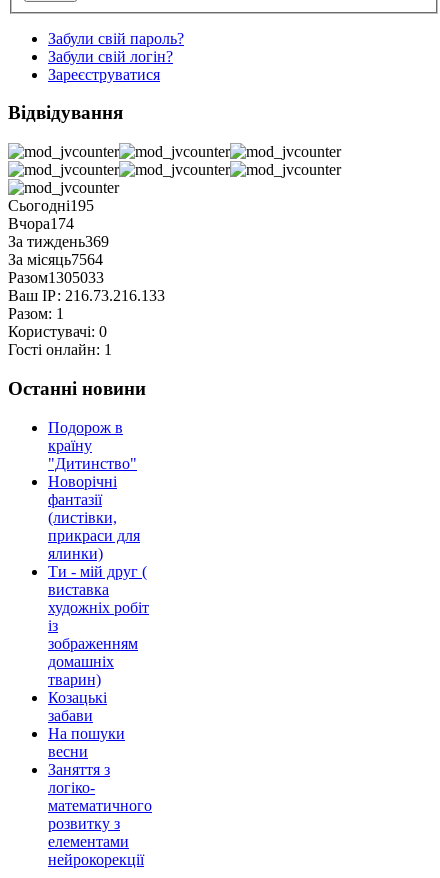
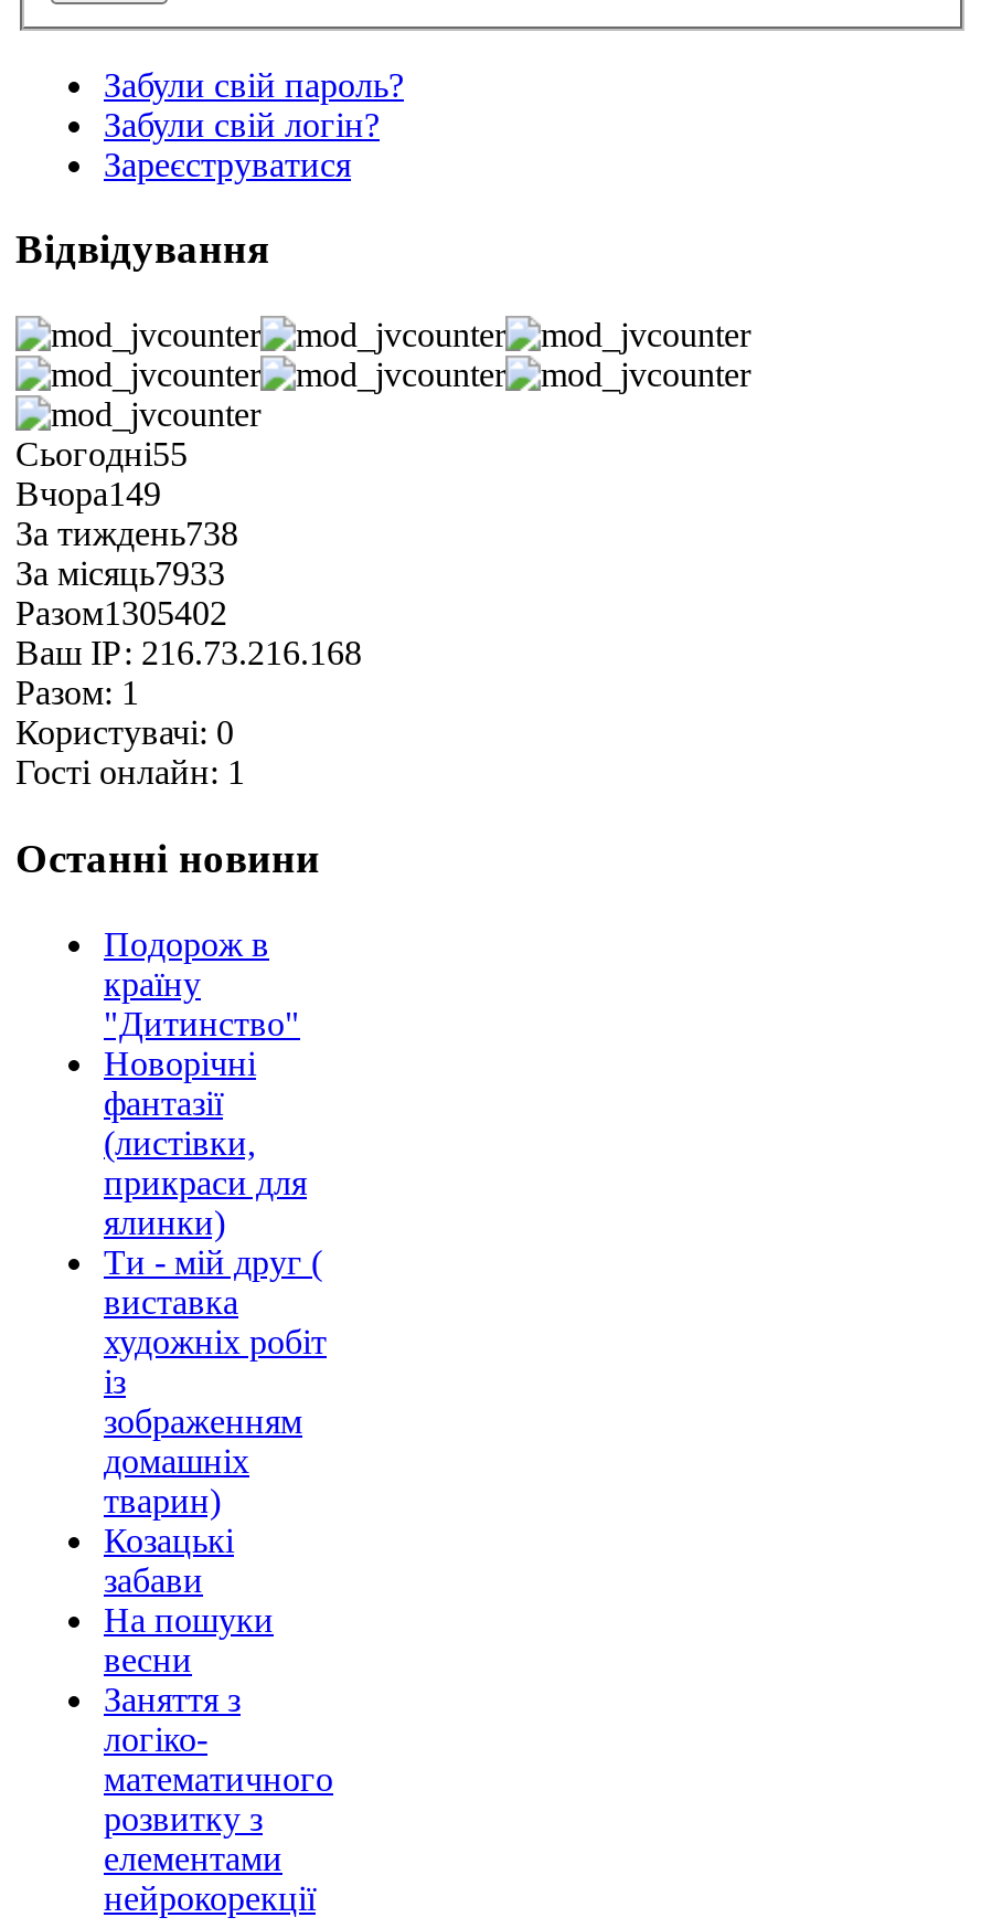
[8,197,94,214] Сьогодні195 -> [15,436,188,473] Сьогодні55
[8,215,74,232] Вчора174 -> [15,475,161,513] Вчора149
[8,233,109,250] За тиждень369 -> [15,515,238,553] За тиждень738
[8,251,103,268] За місяць7564 -> [15,555,225,592] За місяць7933
[8,269,104,286] Разом1305033 -> [15,595,227,632] Разом1305402
[8,287,165,304] Ваш ІР: 216.73.216.133 -> [15,634,362,672] Ваш ІР: 216.73.216.168

